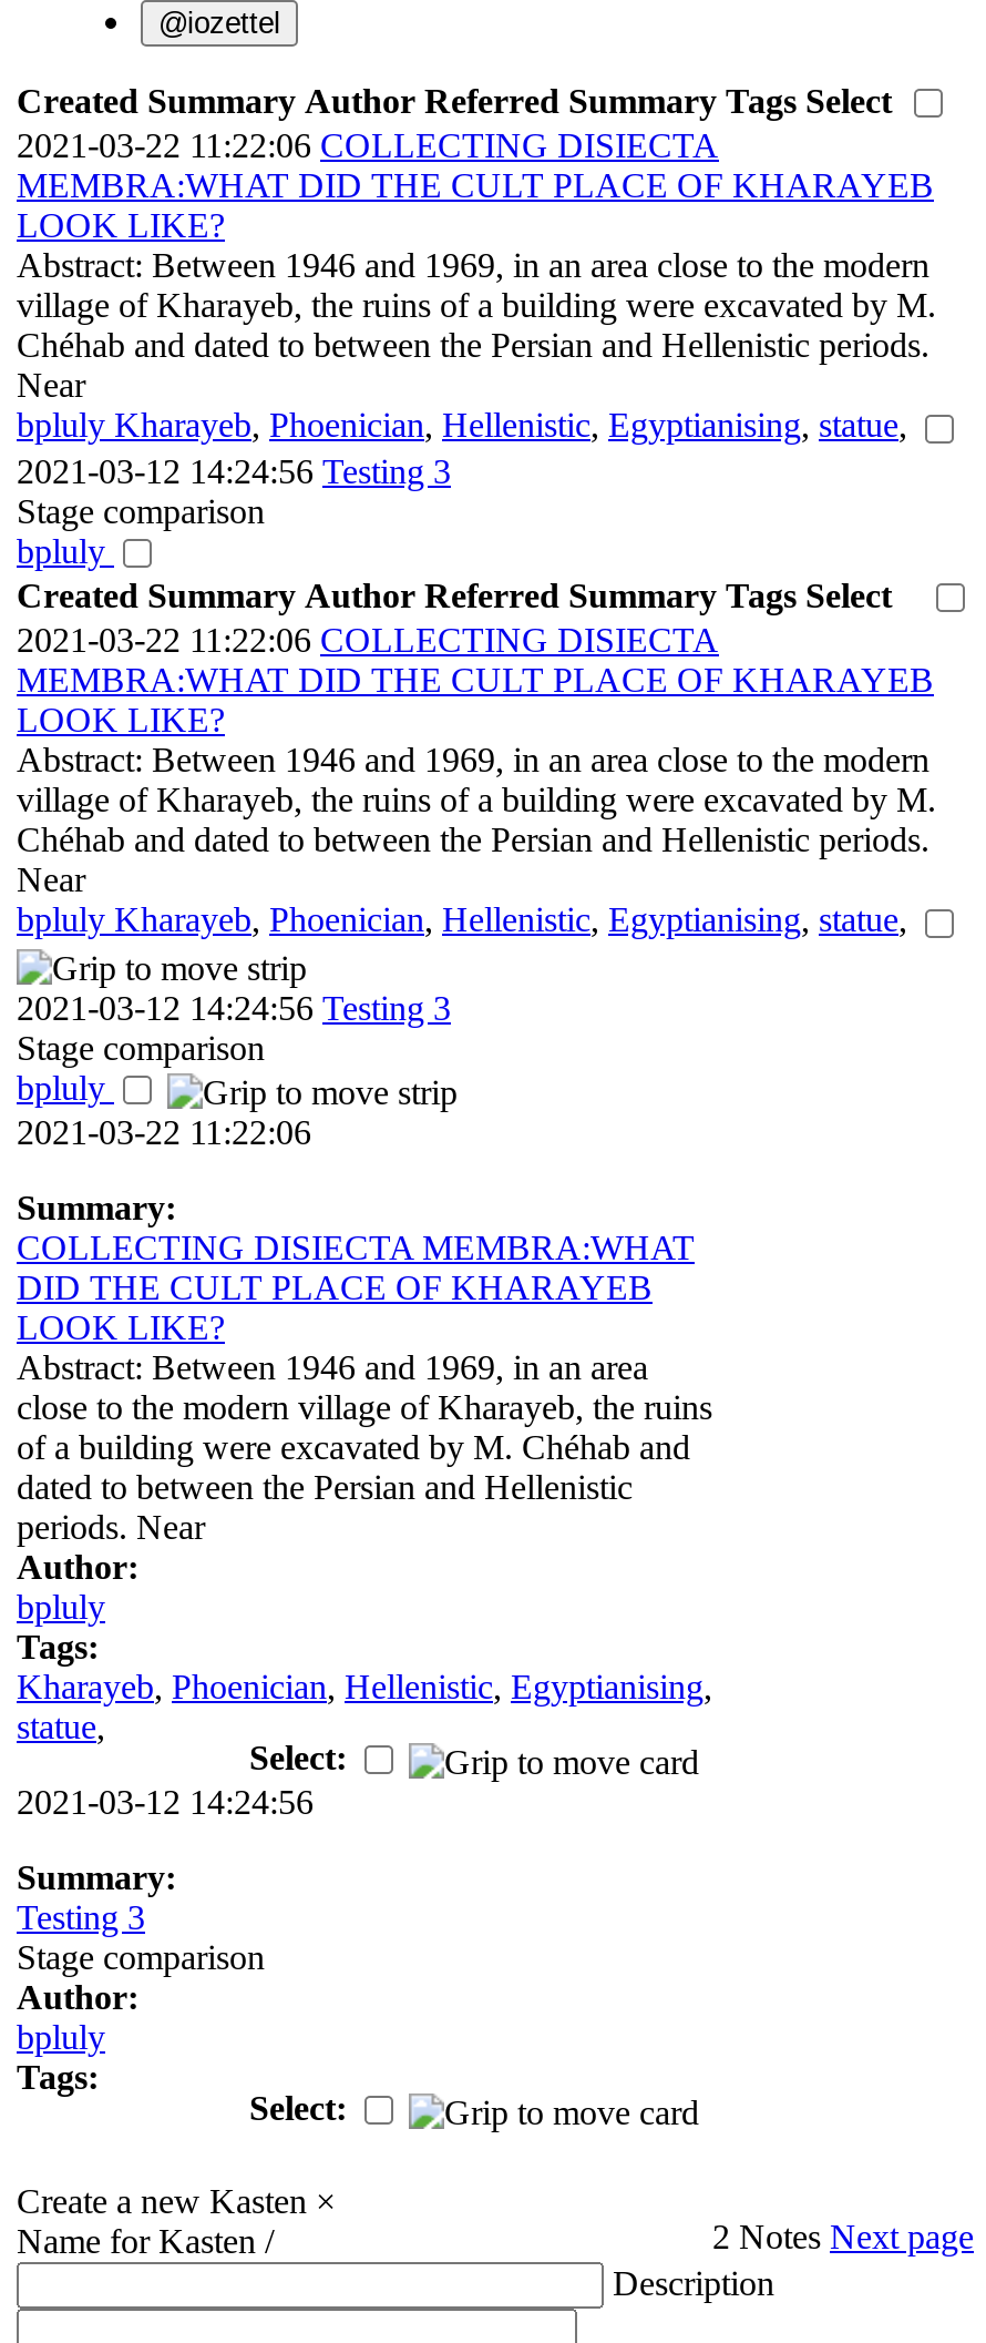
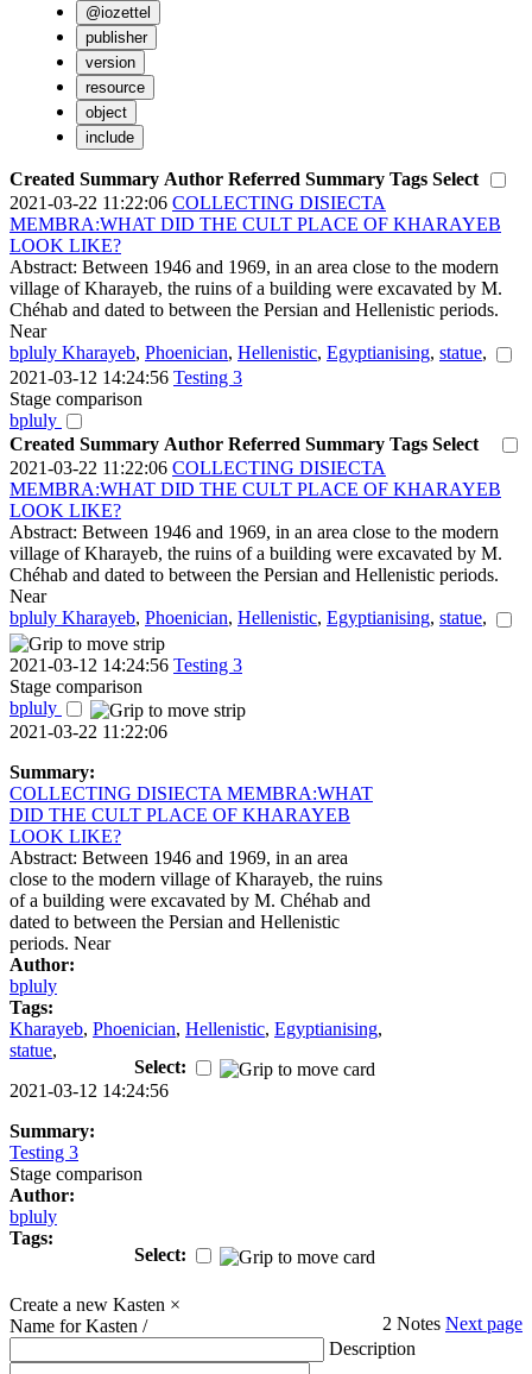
none -> [85,28,147,146] publisher | version | resource | object | include

